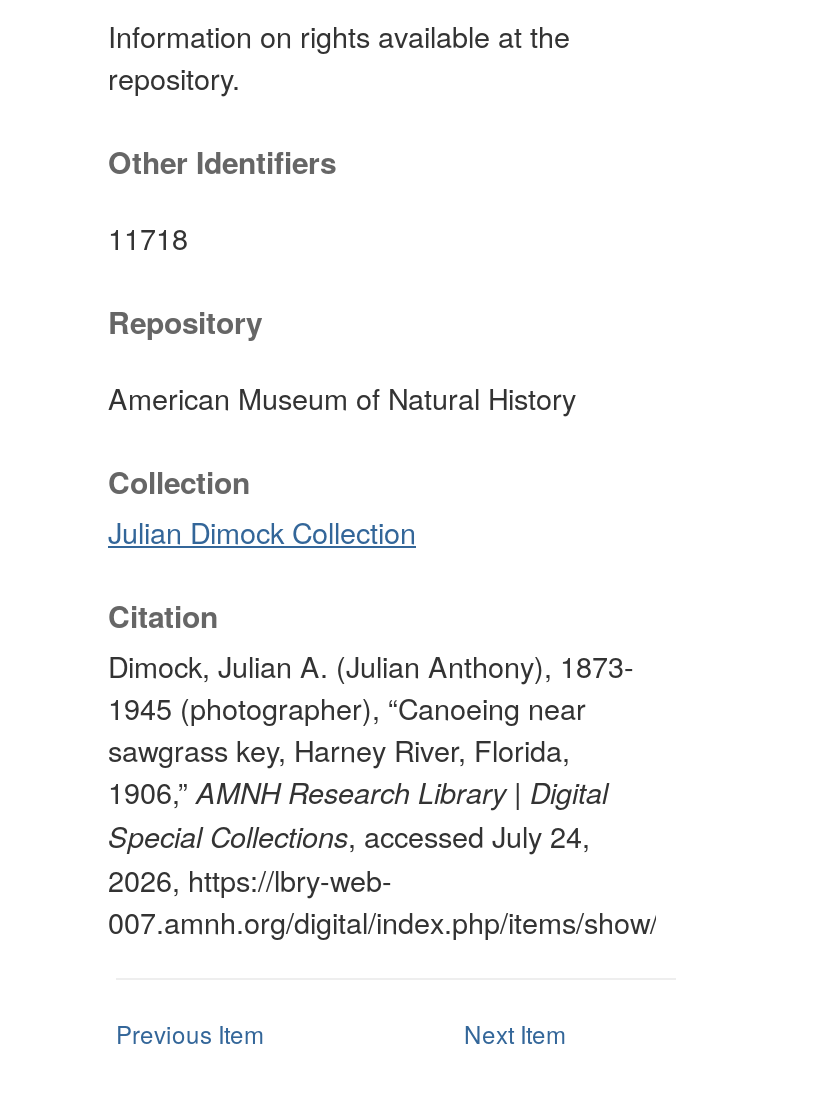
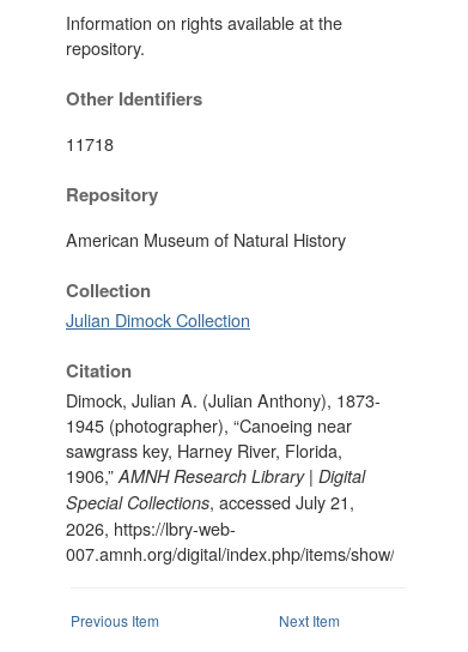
[108,814,590,856] Special Collections, accessed July 24, -> [66,489,354,514] Special Collections, accessed July 21,

